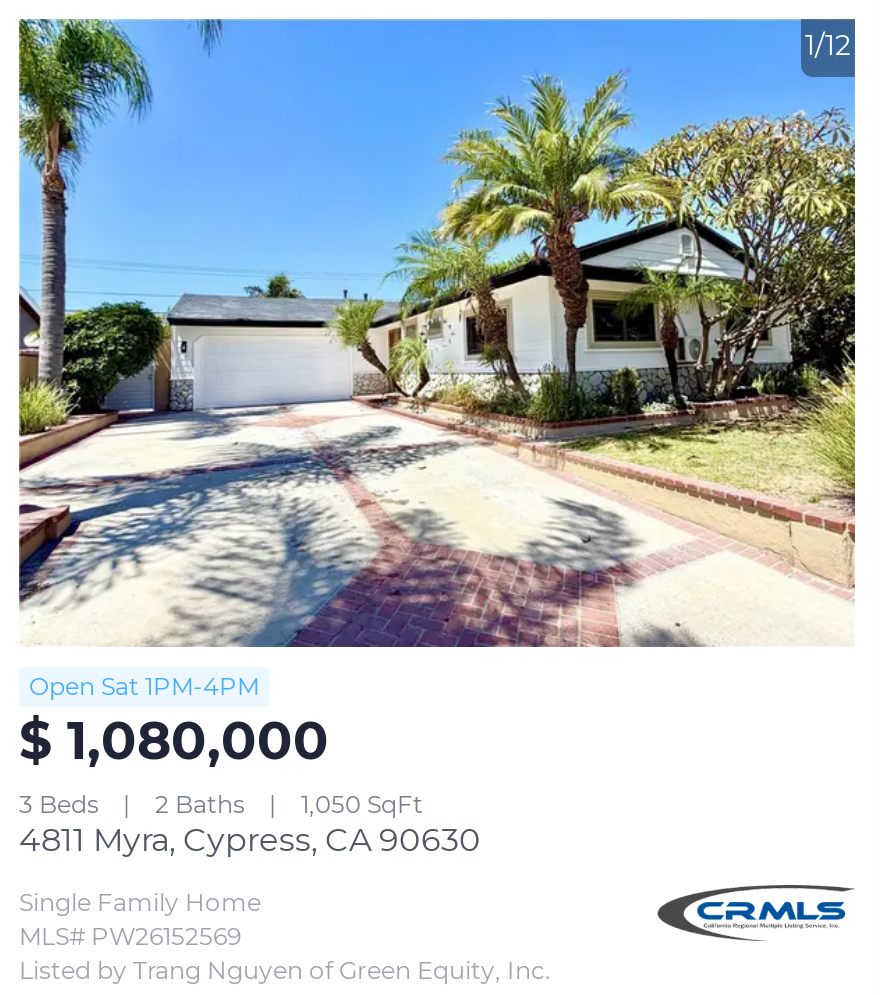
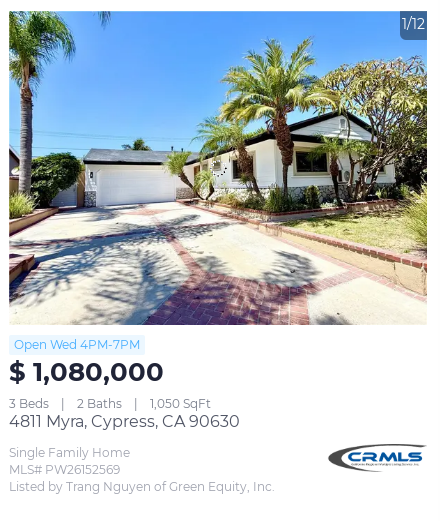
[29,671,259,701] Open Sat 1PM-4PM -> [14,337,140,352] Open Wed 4PM-7PM

